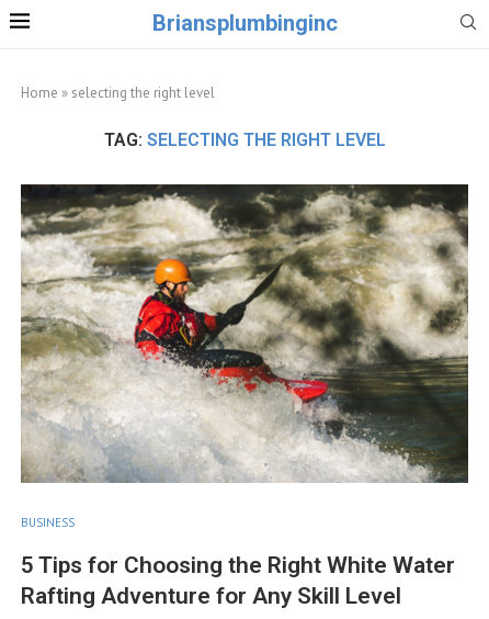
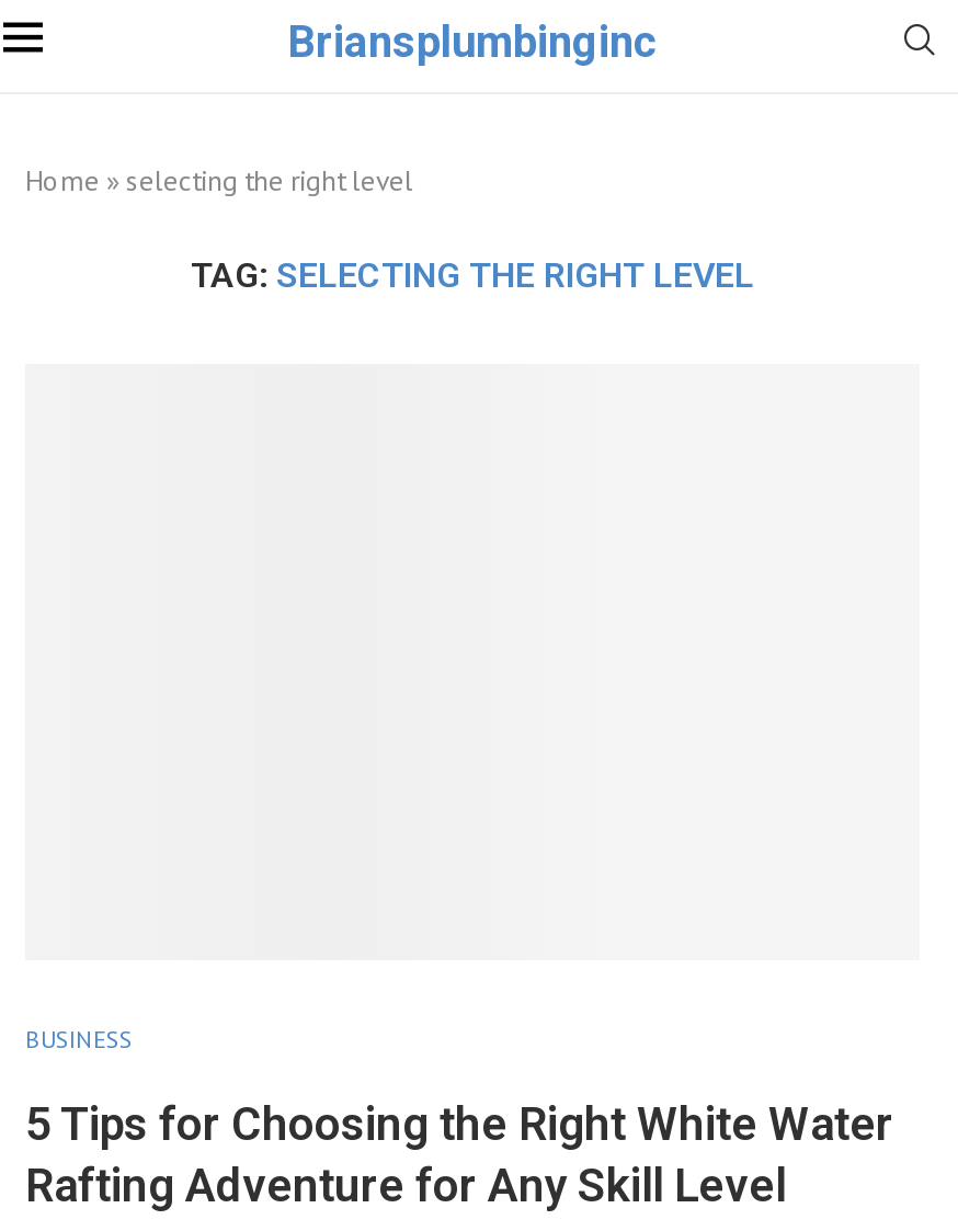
[20,183,469,484] [image] -> none

